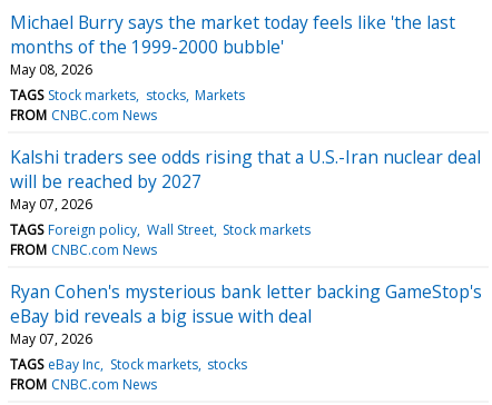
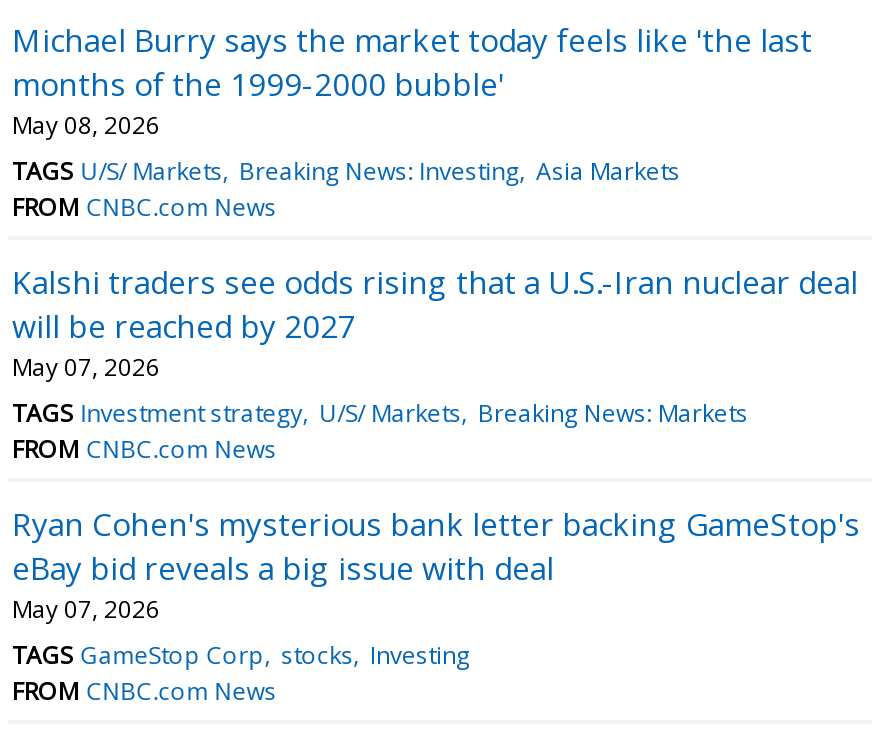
[10,86,245,104] TAGS Stock markets stocks Markets -> [12,154,680,188] TAGS U/S/ Markets Breaking News: Investing Asia Markets
[10,220,310,239] TAGS Foreign policy Wall Street Stock markets -> [12,396,748,430] TAGS Investment strategy U/S/ Markets Breaking News: Markets
[10,355,247,374] TAGS eBay Inc Stock markets stocks -> [12,638,470,672] TAGS GameStop Corp stocks Investing

